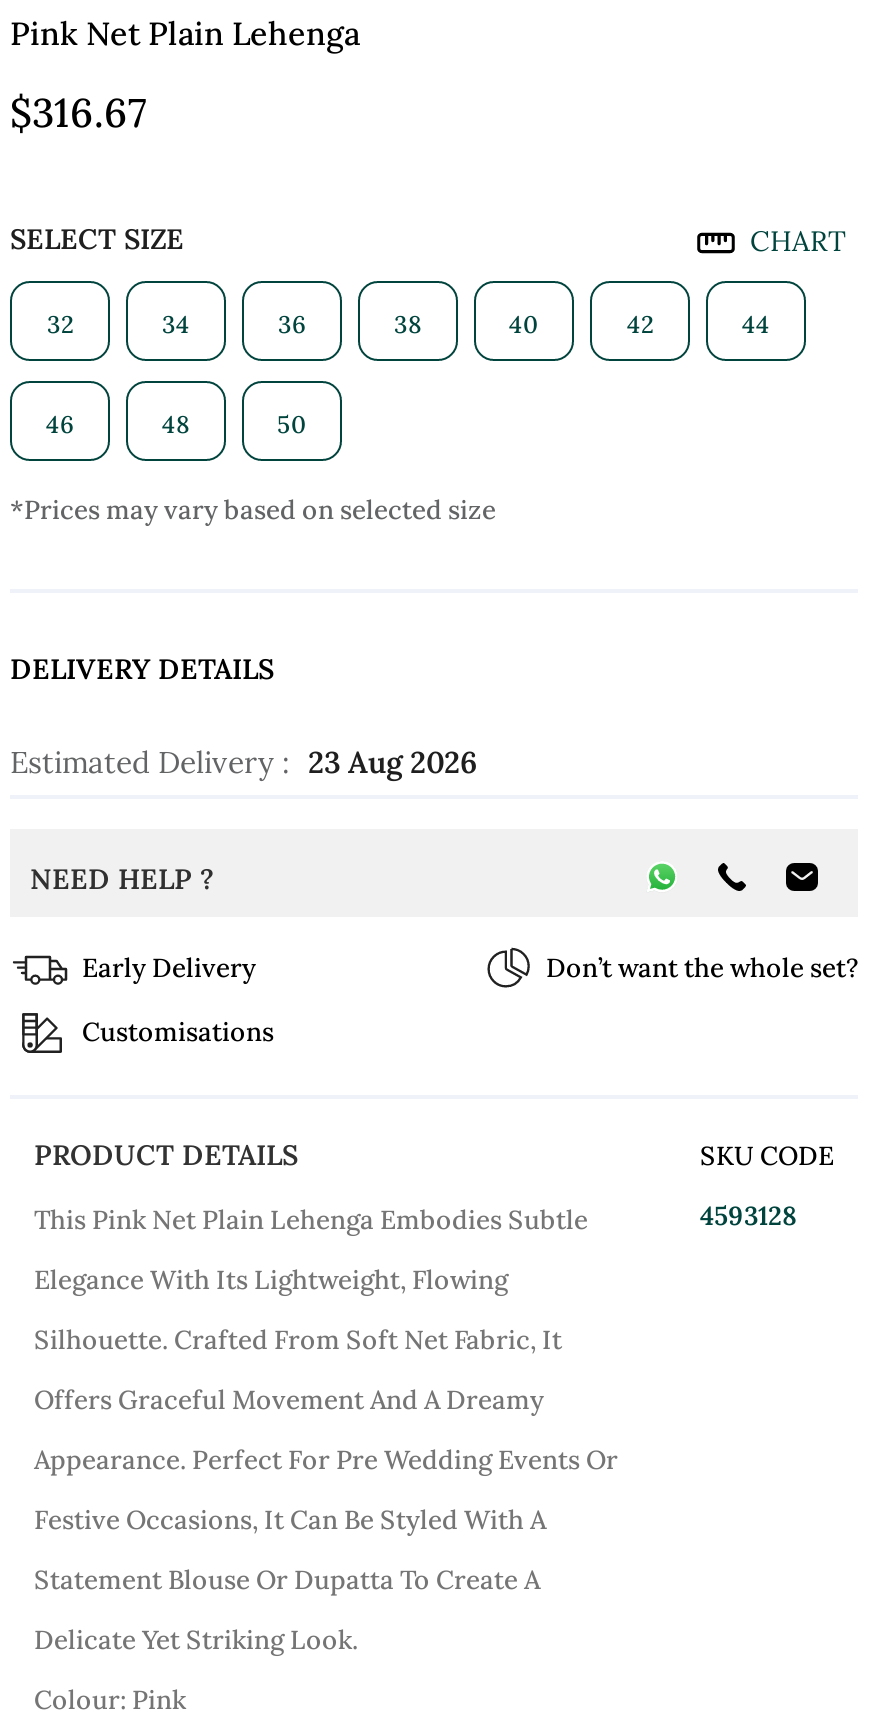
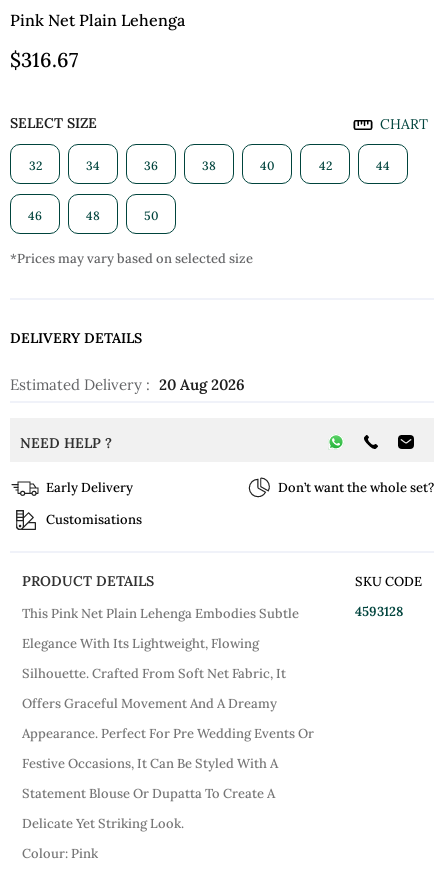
[10,743,478,781] Estimated Delivery : 23 Aug 2026 -> [10,375,245,394] Estimated Delivery : 20 Aug 2026

